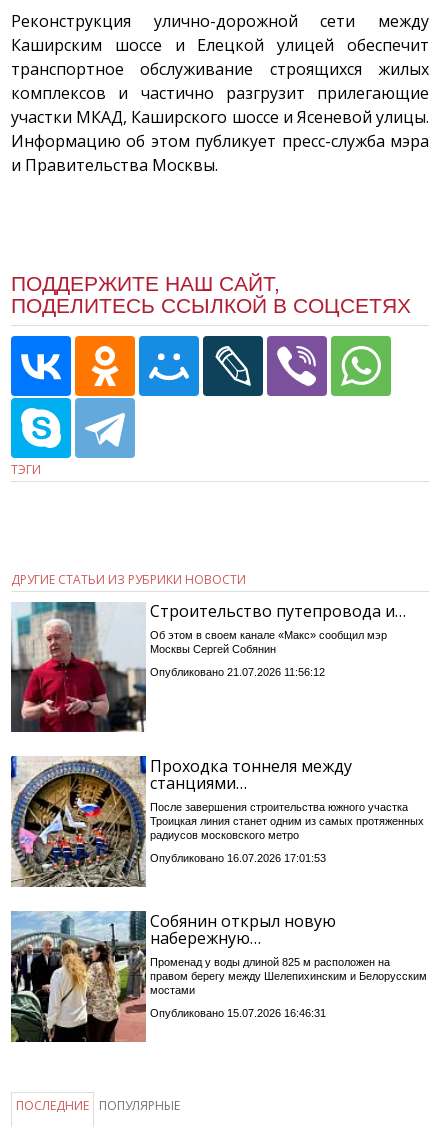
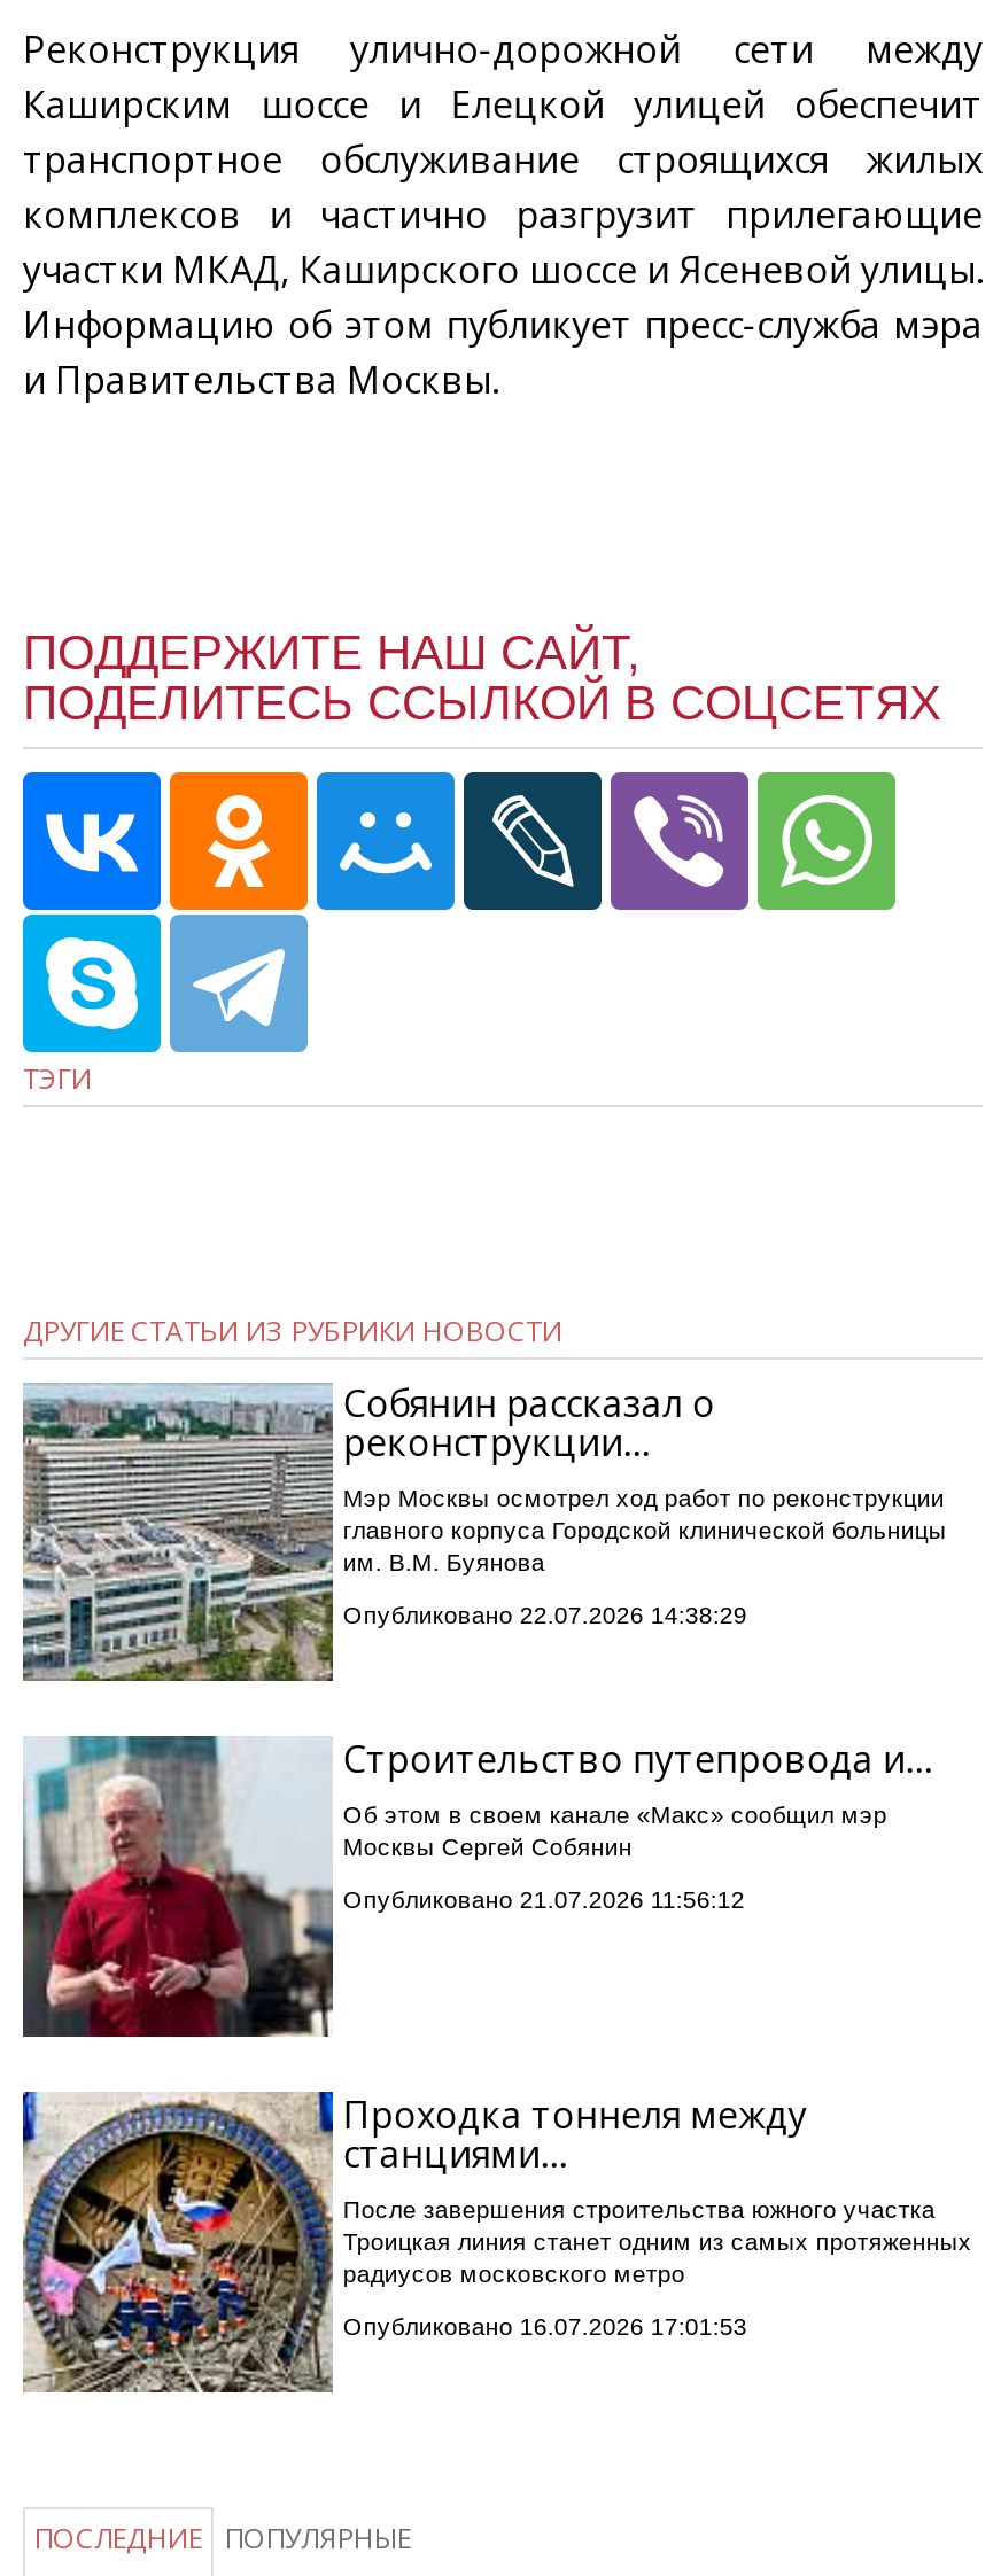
none -> [23,1379,947,1683] [image] | Собянин рассказал о | реконструкции… | Мэр Москвы осмотрел ход работ по реконструкции | главного корпуса Городской клинической больницы | им. В.М. Буянова | Опубликовано 22.07.2026 14:38:29
moved [10,600,424,864] -> [21,1734,972,2339]: [image] | Строительство путепровода и… | Об этом в своем канале «Макс» сообщил мэр | ... | радиусов московского метро | Опубликовано 16.07.2026 17:01:53
[10,910,427,1043] [image] | Собянин открыл новую | набережную… | Променад у воды длиной 825 м расположен на | правом берегу между Шелепихинским и Белорусским | мостами | Опубликовано 15.07.2026 16:46:31 -> none

